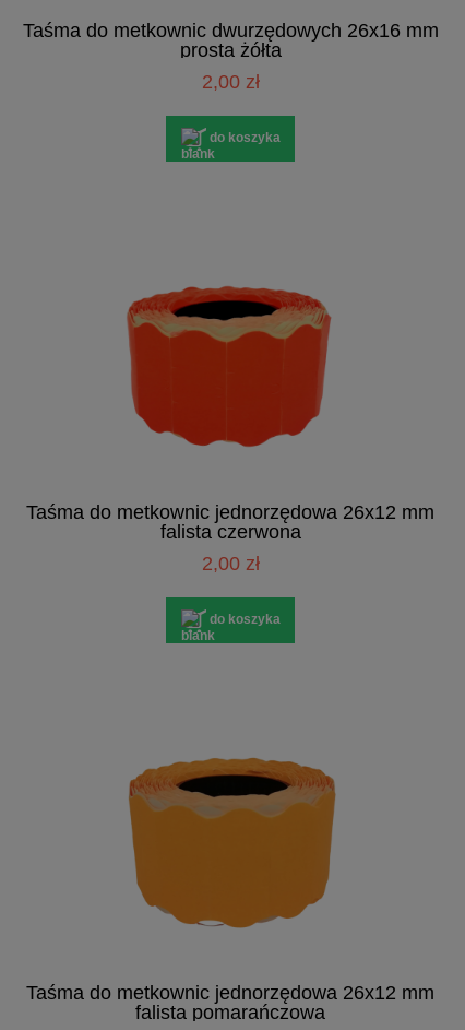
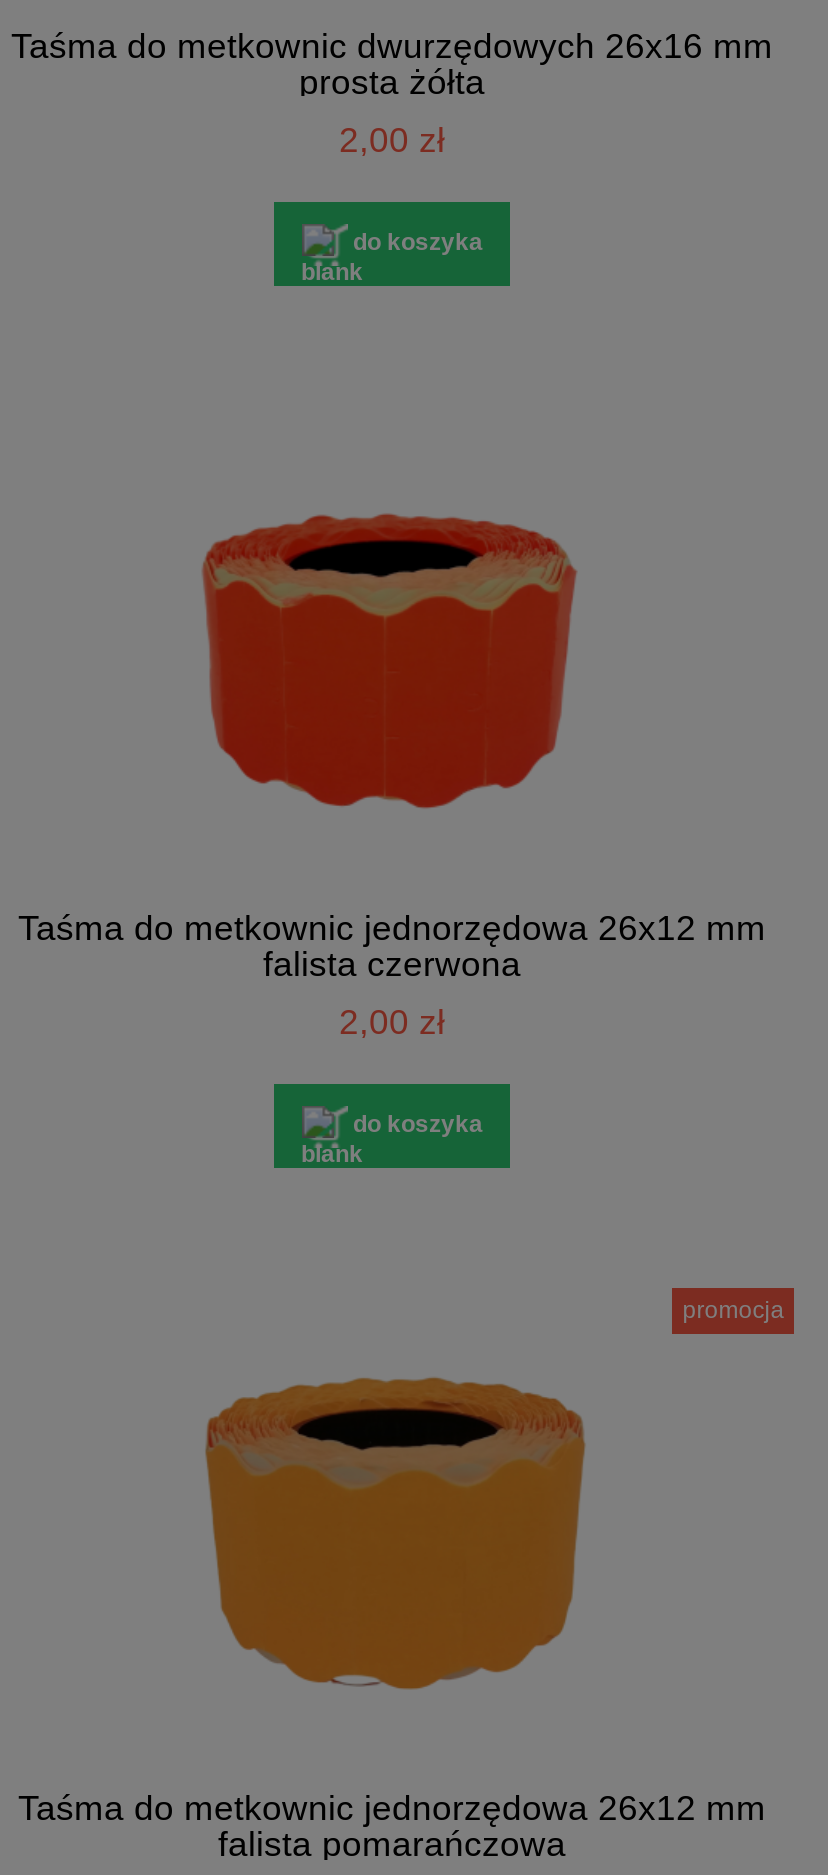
none -> [682,1297,784,1325] promocja

